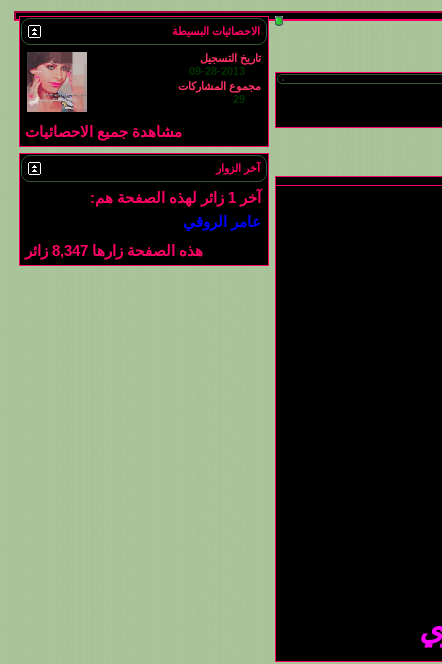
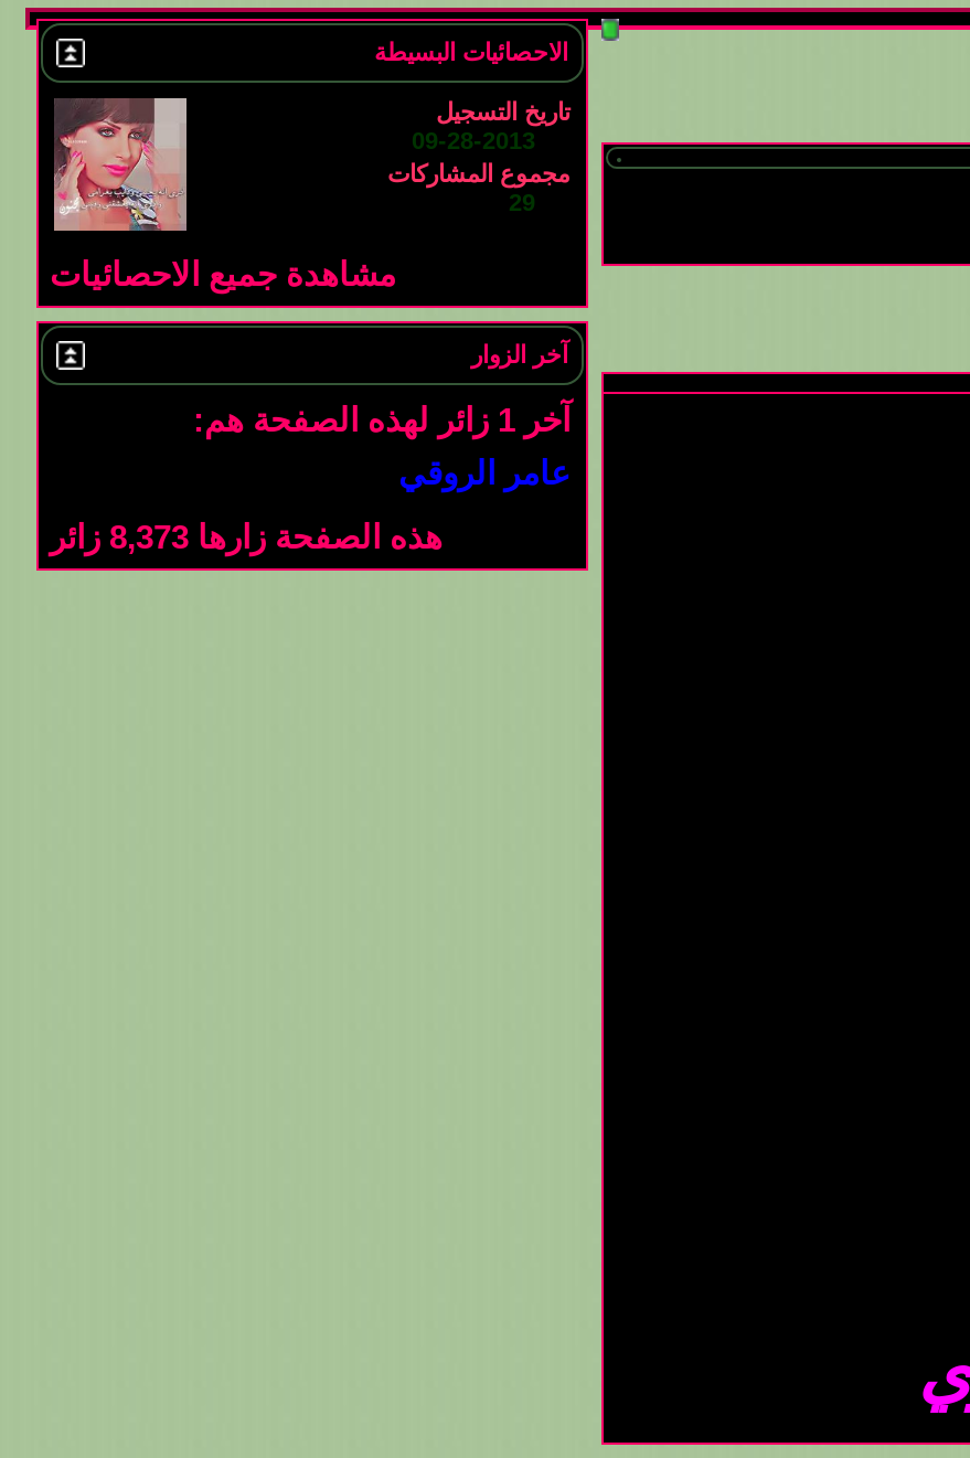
[25,242,203,259] هذه الصفحة زارها 8,347 زائر -> [50,518,443,555] هذه الصفحة زارها 8,373 زائر

